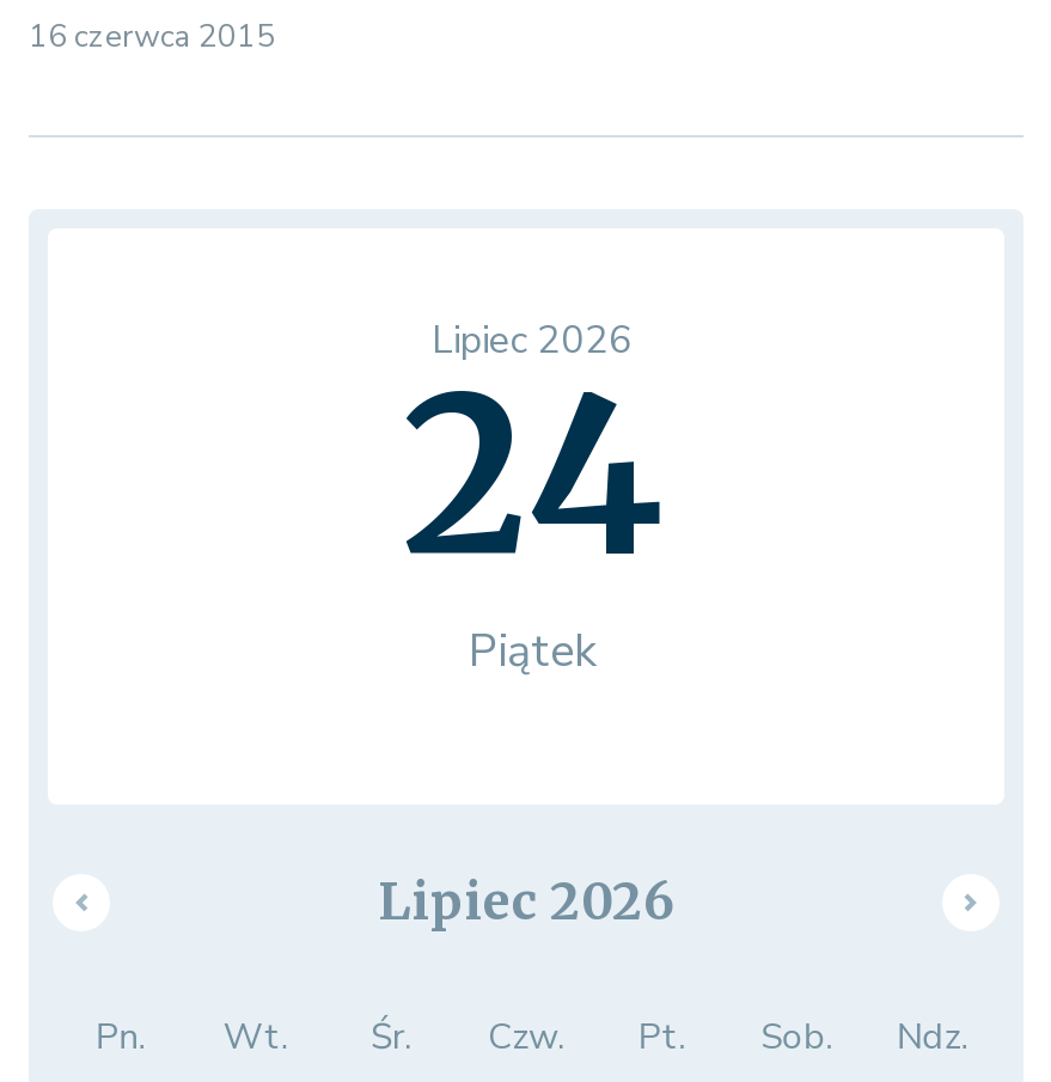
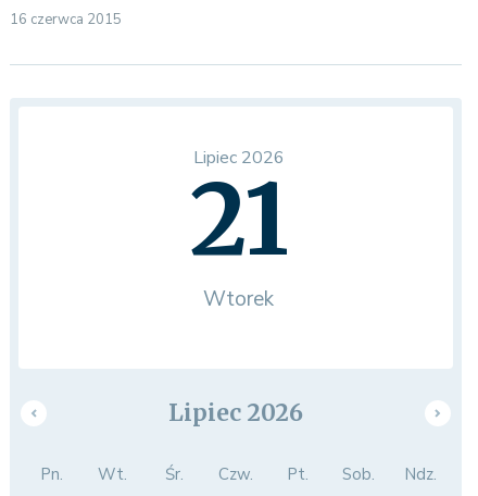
[402,341,662,683] 24 | Piątek -> [188,158,288,313] 21 | Wtorek

